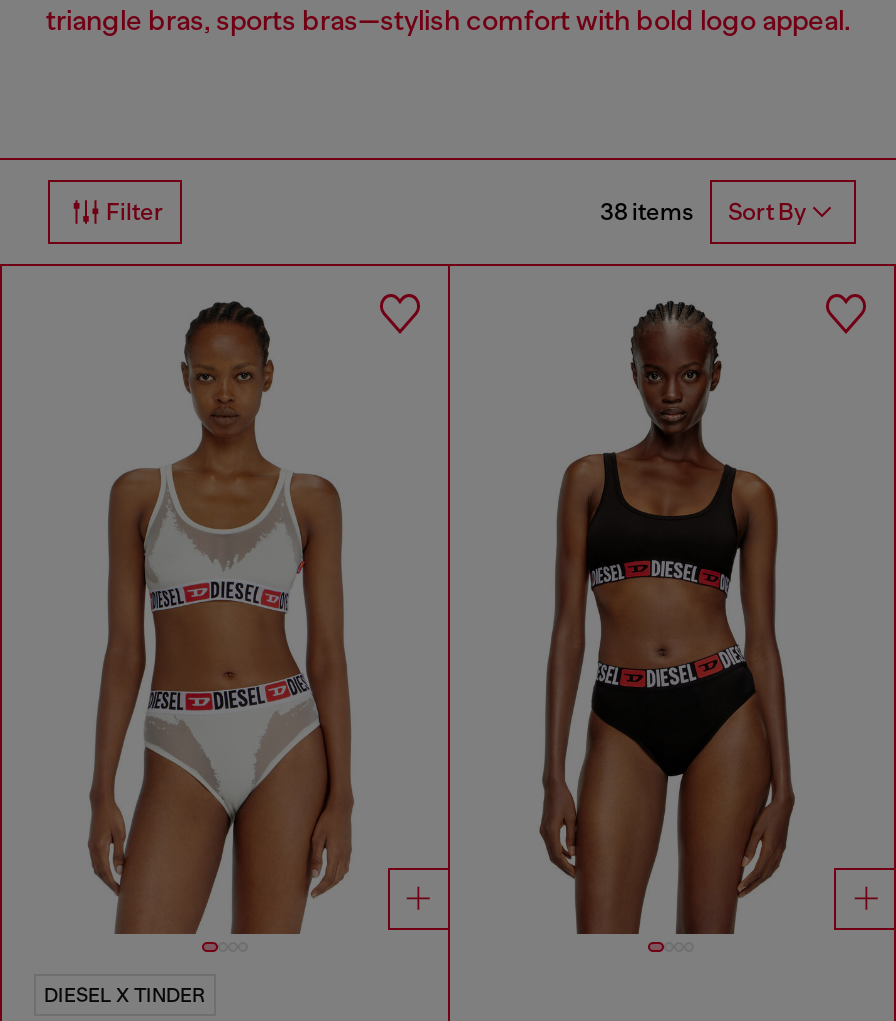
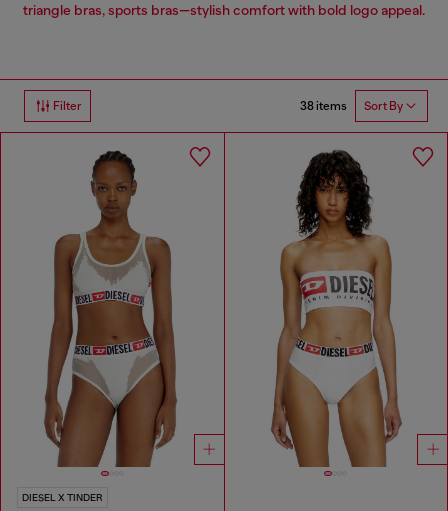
[538,306,804,936] [image] -> [270,152,403,468] [image]

